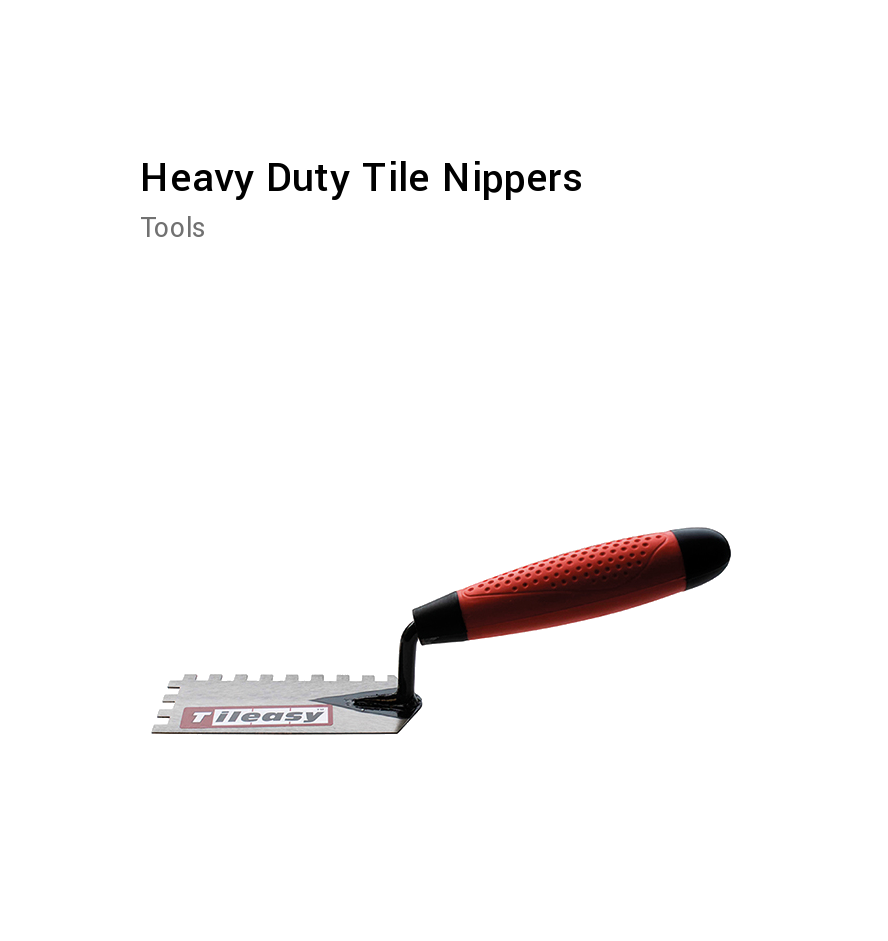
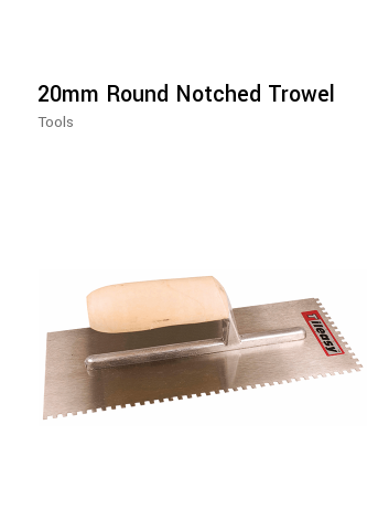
[140,149,582,207] Heavy Duty Tile Nippers -> [37,78,335,111] 20mm Round Notched Trowel
[152,509,734,765] [image] -> [43,275,364,421] [image]

